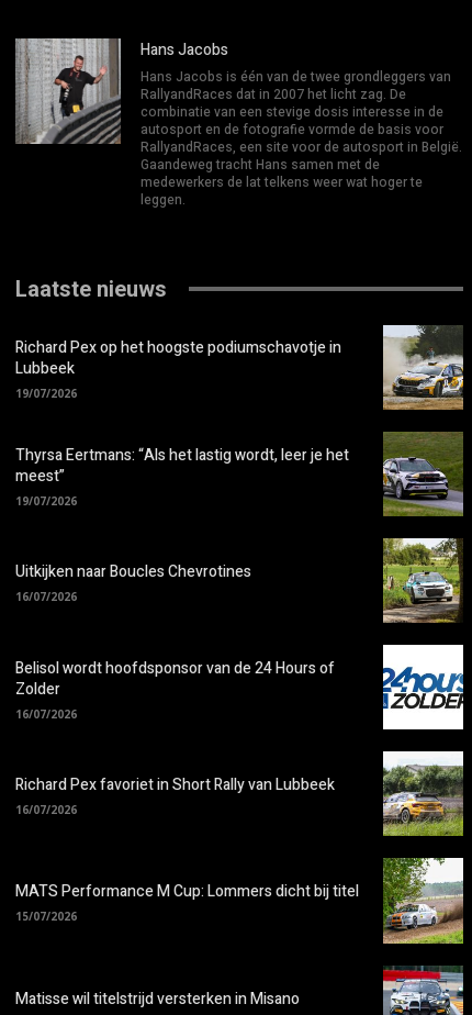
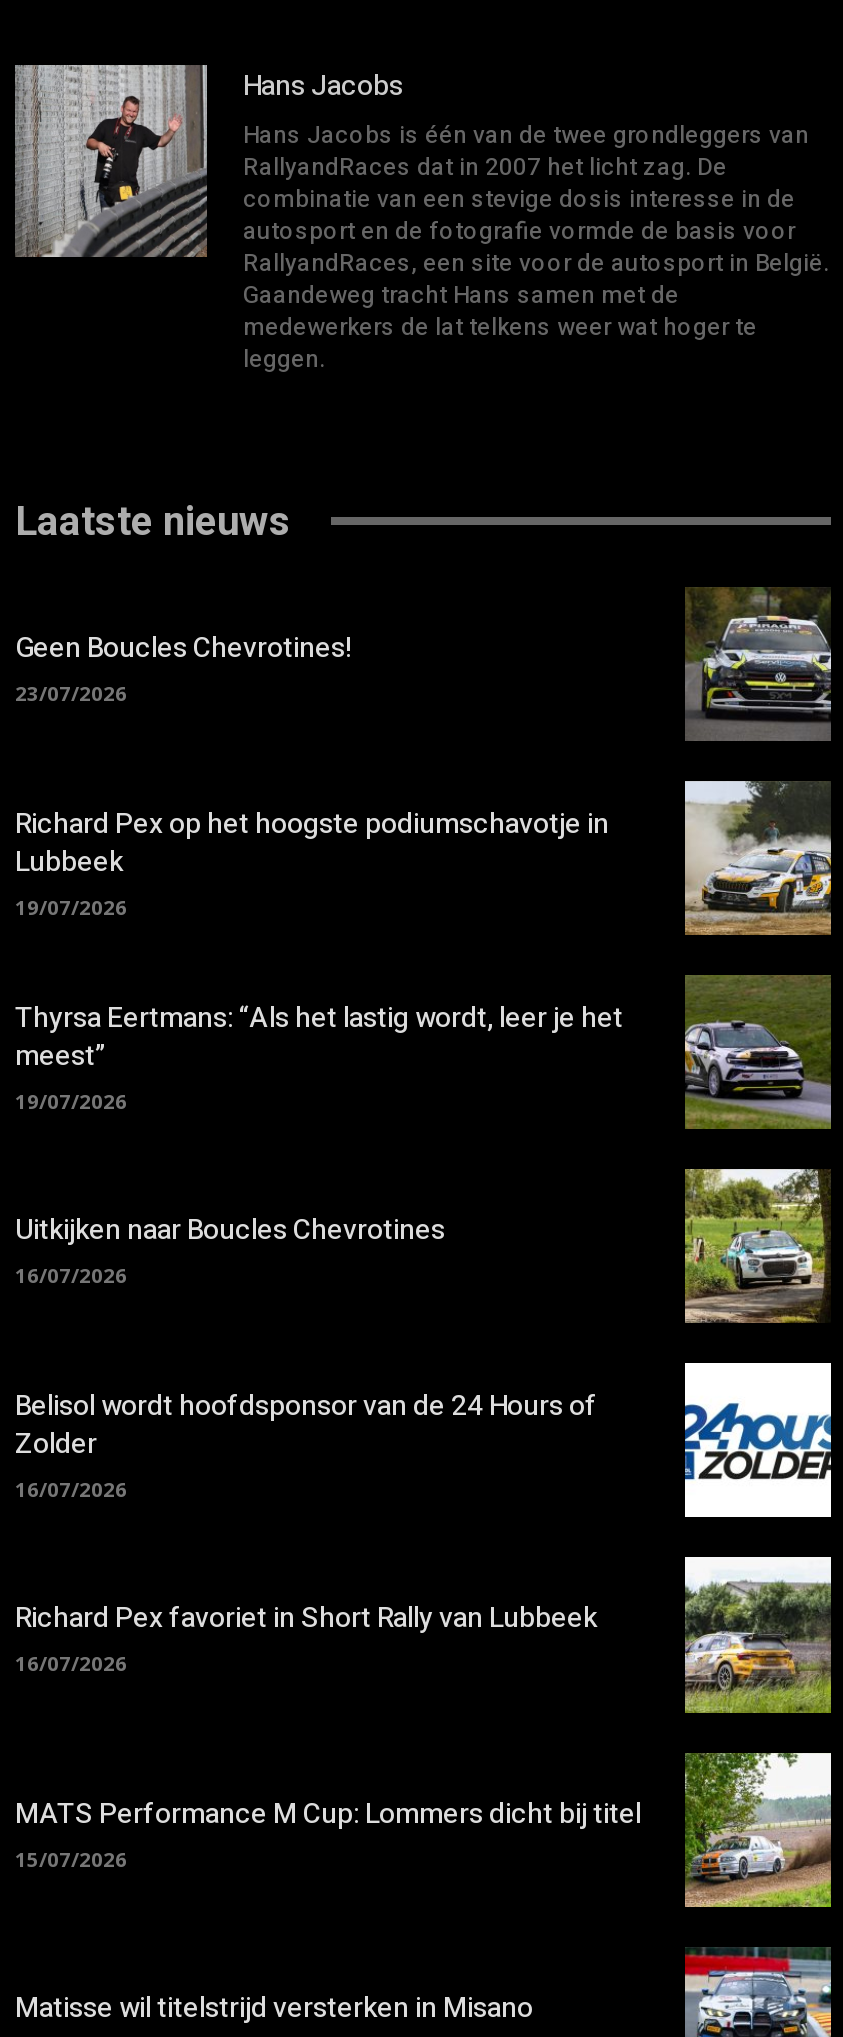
none -> [15,627,351,707] Geen Boucles Chevrotines! | 23/07/2026
none -> [685,587,831,741] [image]

